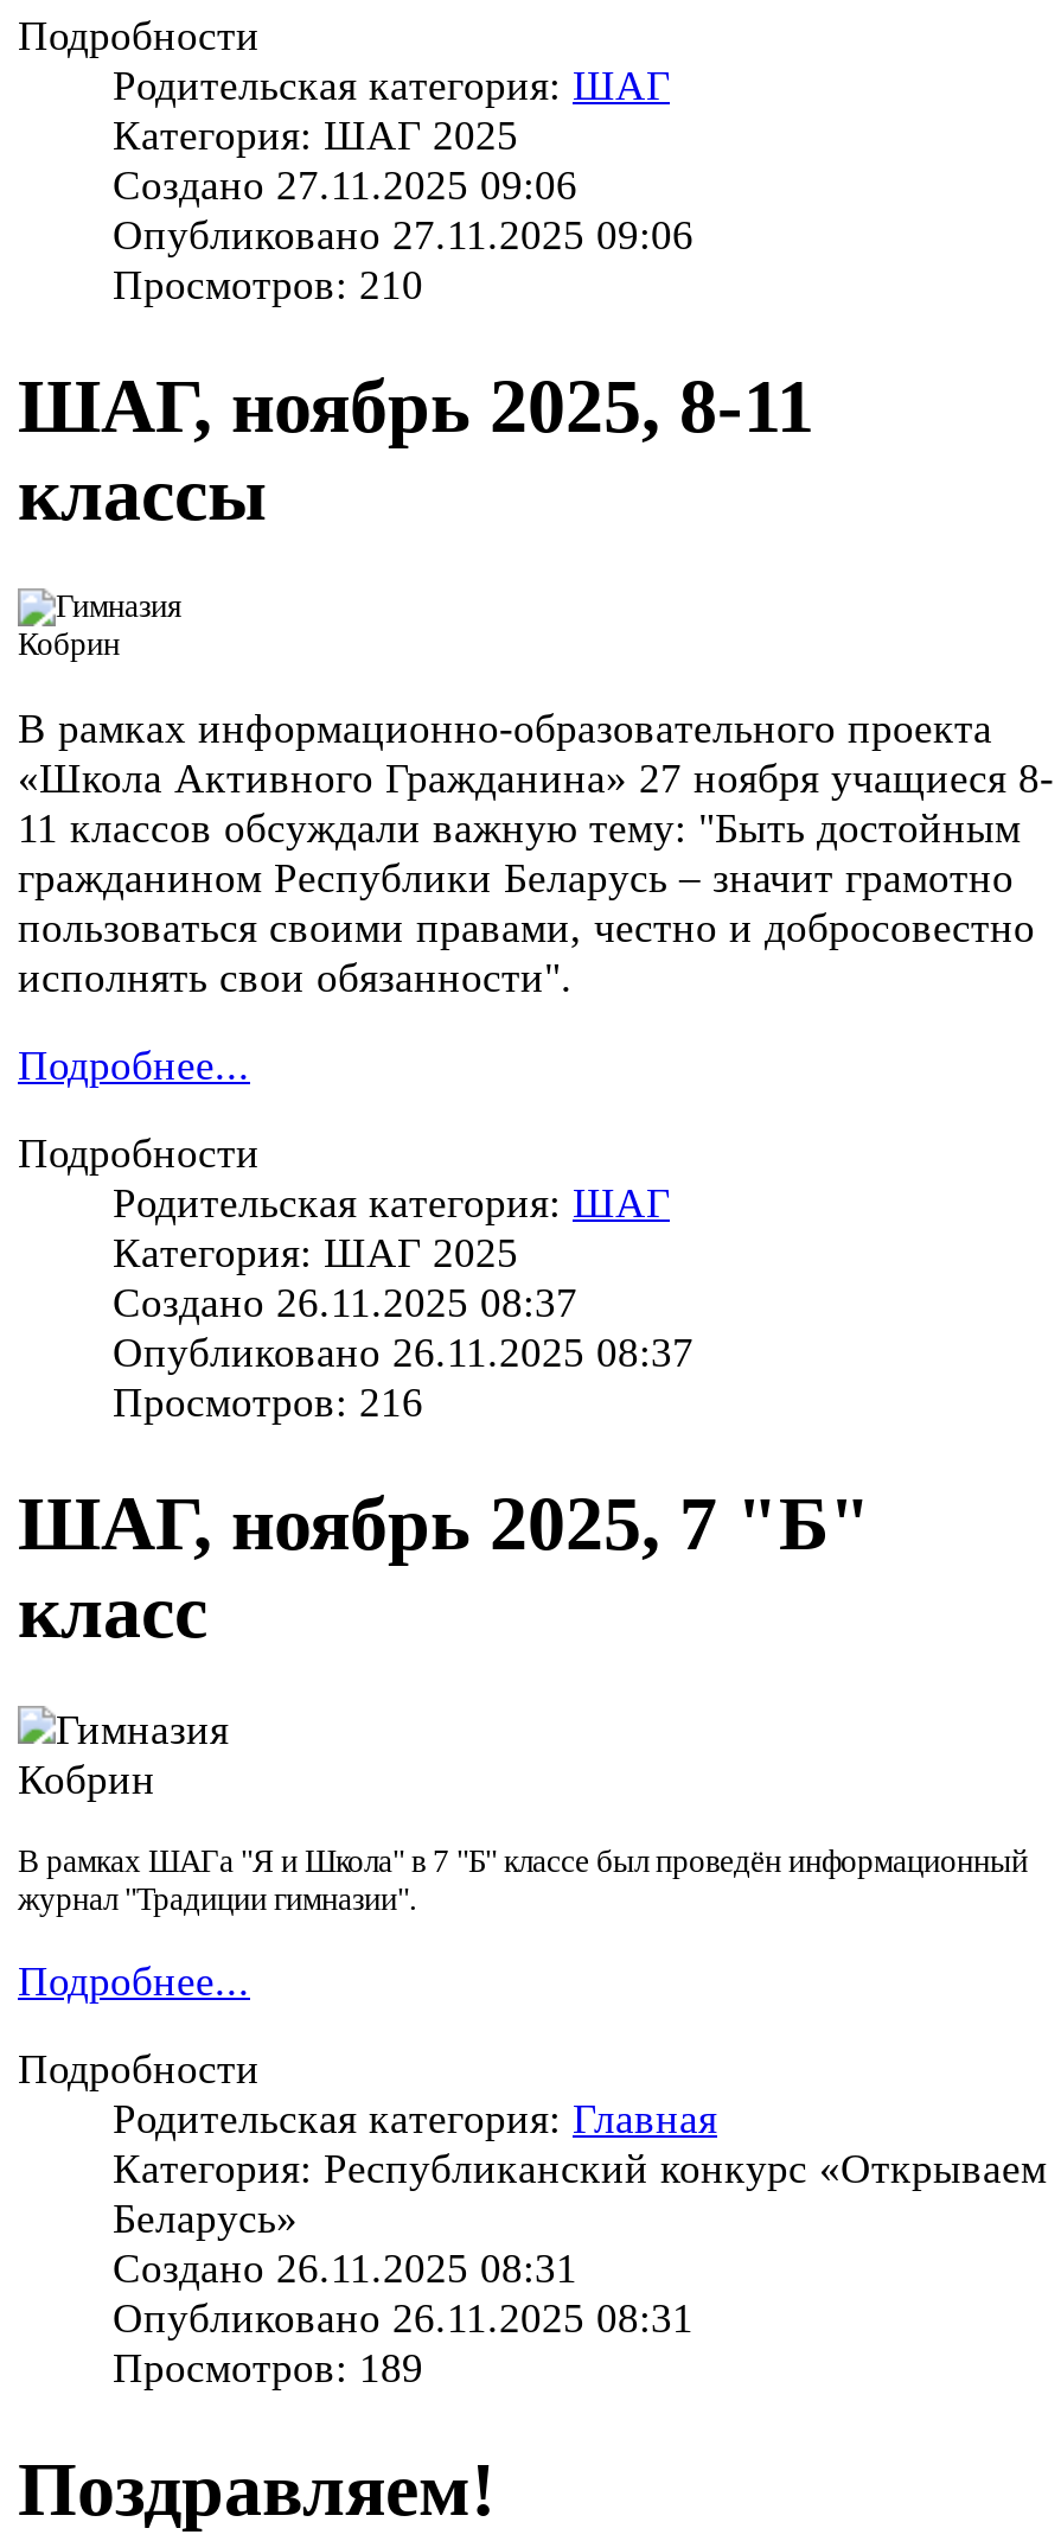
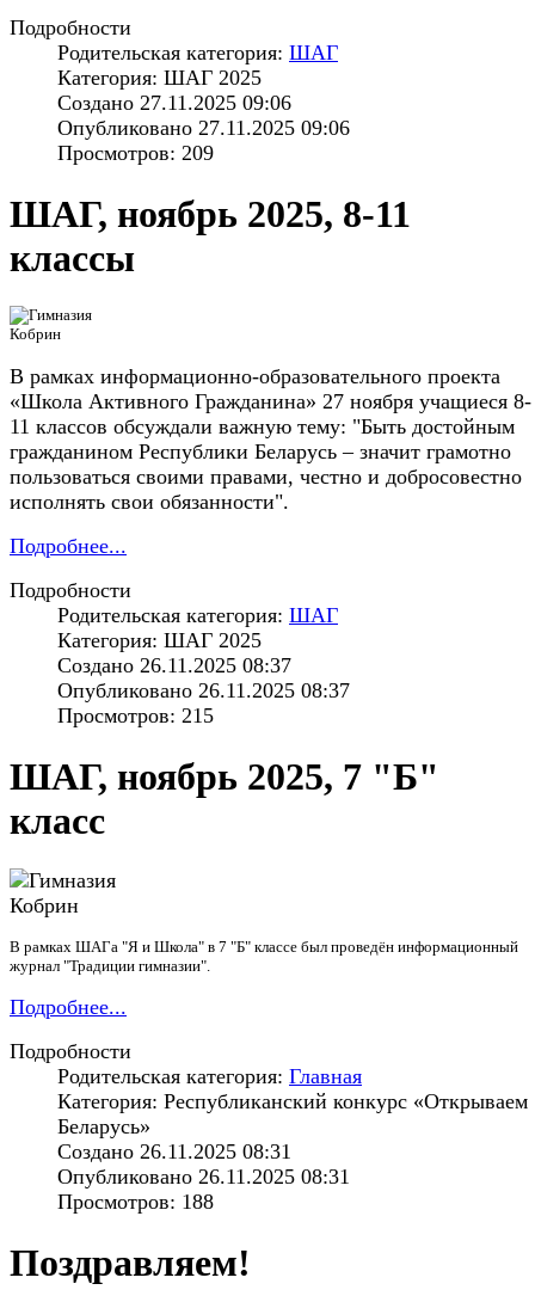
[113,262,423,309] Просмотров: 210 -> [57,141,214,165] Просмотров: 209
[113,1379,423,1426] Просмотров: 216 -> [57,704,214,728] Просмотров: 215
[113,2344,423,2392] Просмотров: 189 -> [57,1190,214,1214] Просмотров: 188

